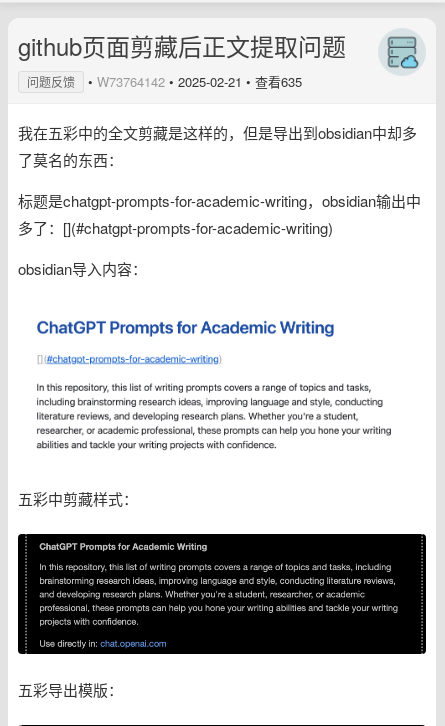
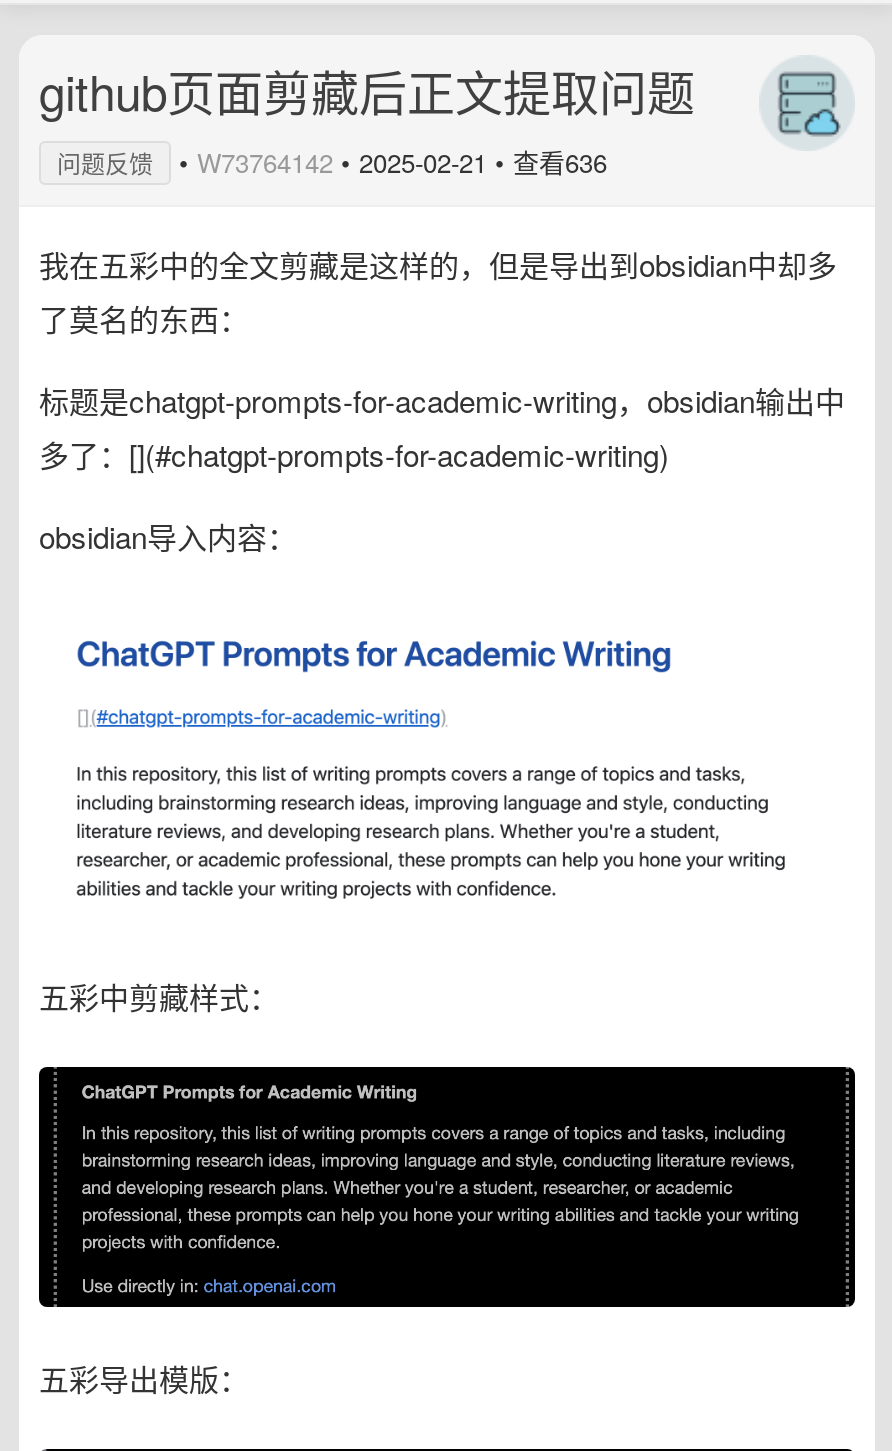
[27,72,302,91] 问题反馈 • W73764142 • 2025-02-21 • 查看635 -> [57,143,607,181] 问题反馈 • W73764142 • 2025-02-21 • 查看636

